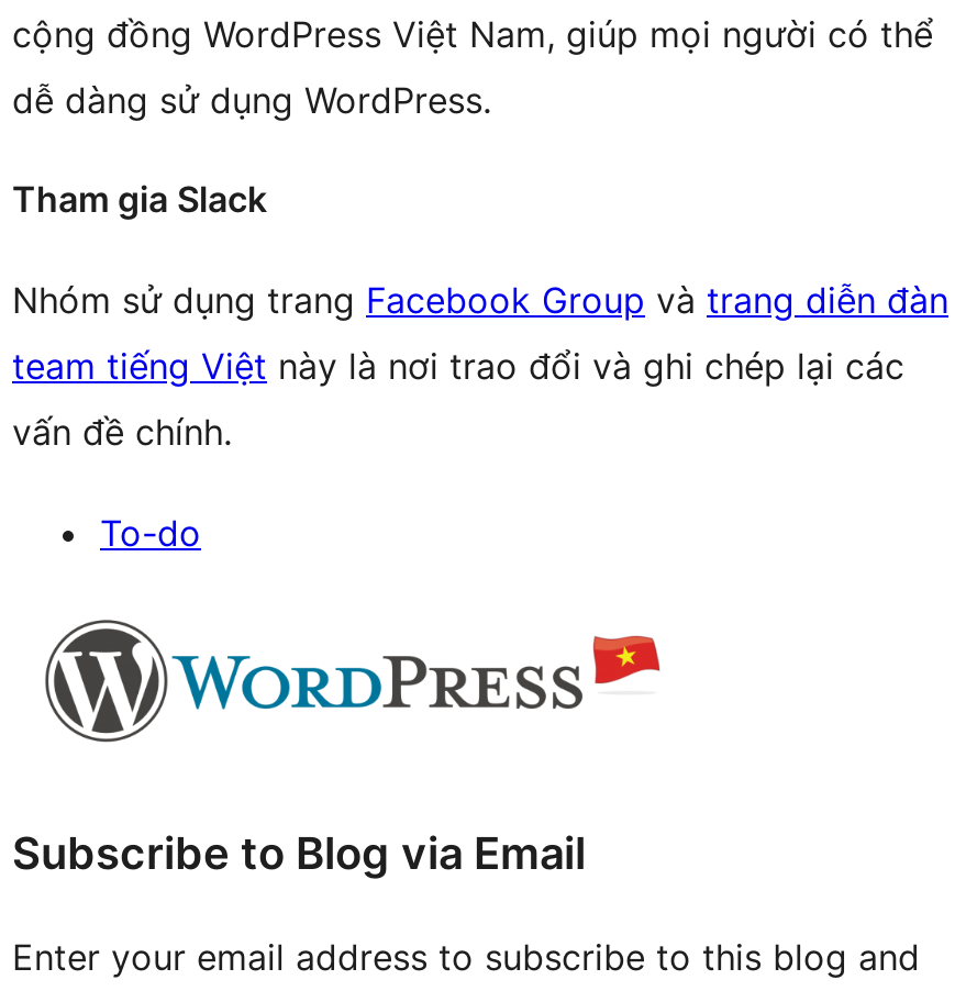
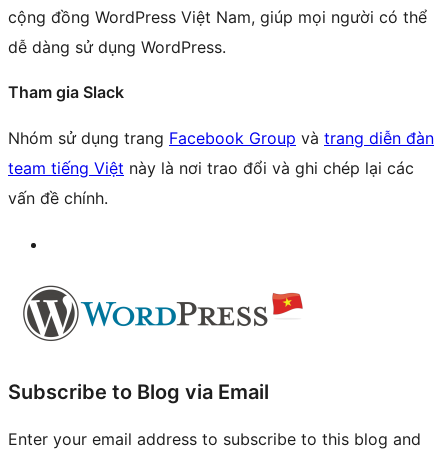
[100,511,201,555] To-do -> none

